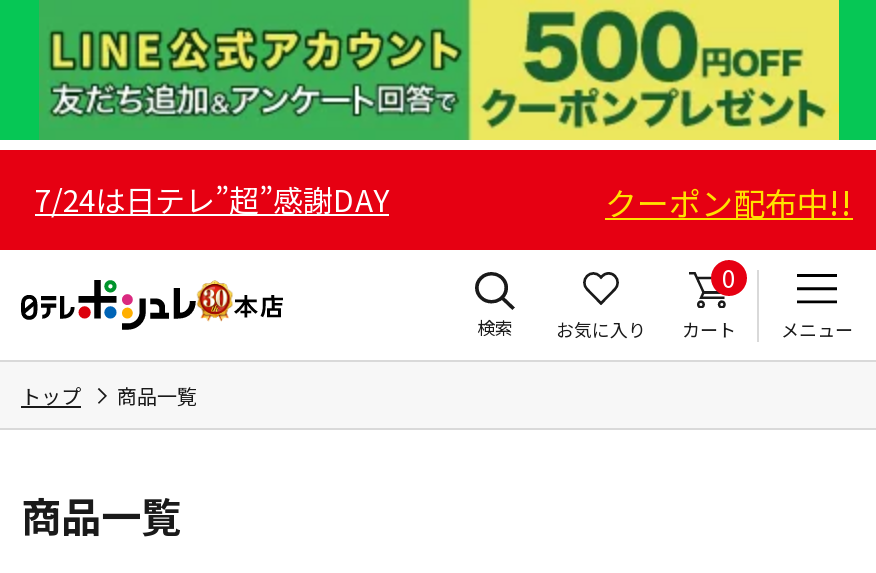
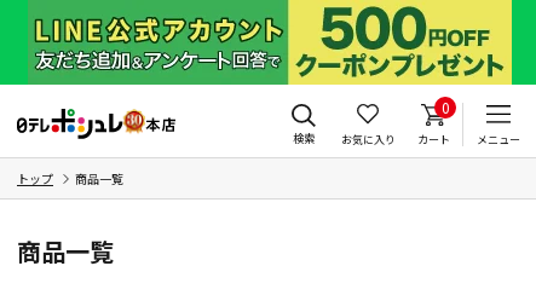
[35,178,853,226] 7/24は日テレ”超”感謝DAY | クーポン配布中!! -> none

